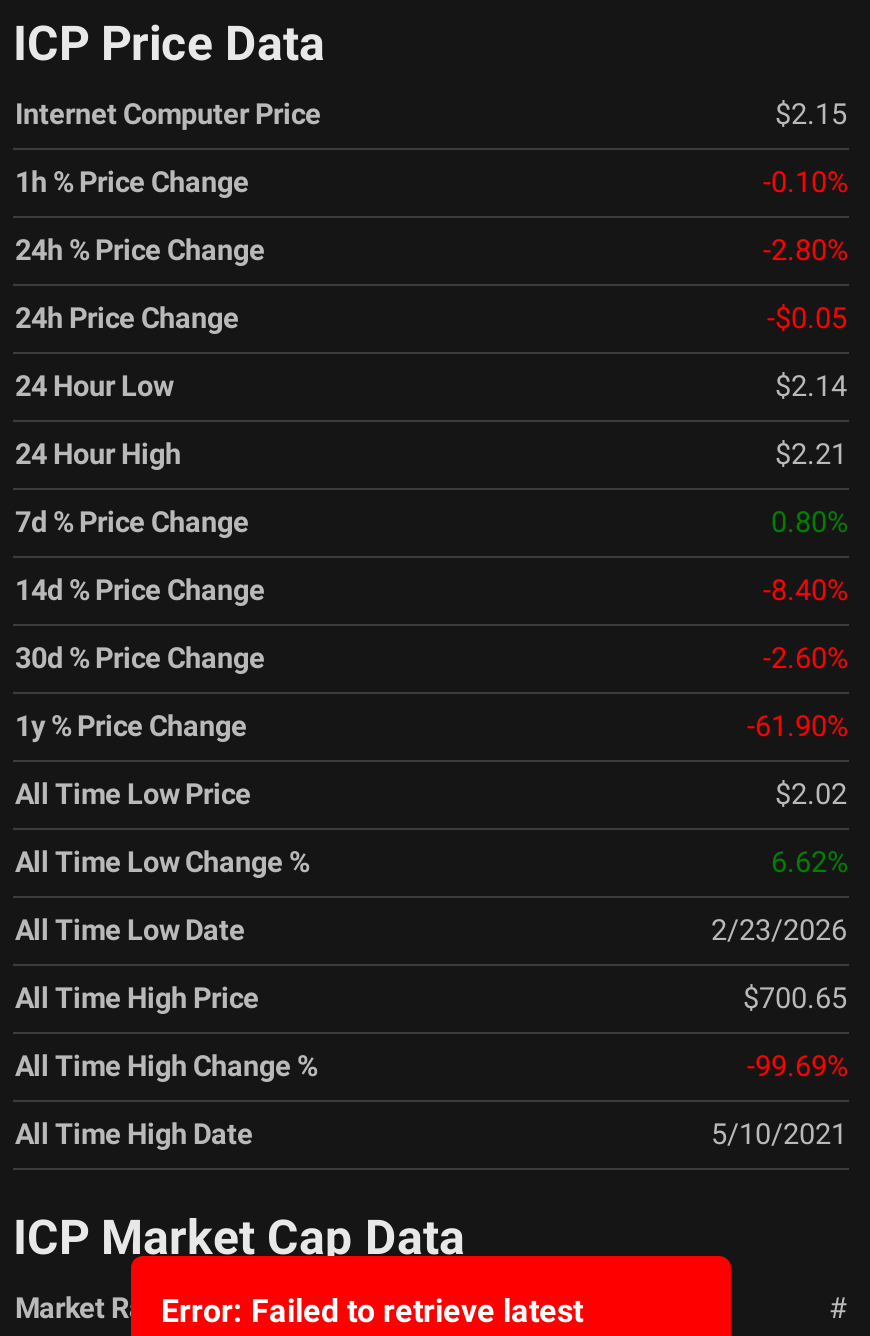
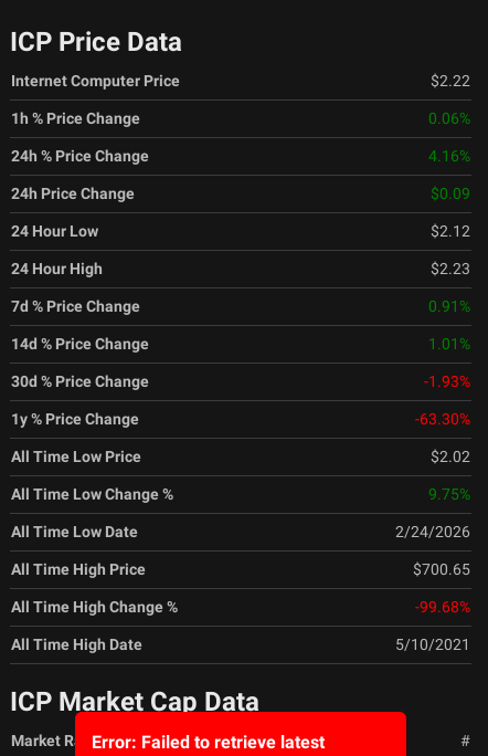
[775,98,847,132] $2.15 -> [431,72,470,90] $2.22
[763,166,847,200] -0.10% -> [428,109,470,128] 0.06%
[763,234,847,268] -2.80% -> [428,147,470,166] 4.16%
[767,302,847,336] -$0.05 -> [431,184,470,203] $0.09
[775,370,847,404] $2.14 -> [431,222,470,241] $2.12
[775,438,847,472] $2.21 -> [431,260,470,278] $2.23
[771,506,847,540] 0.80% -> [428,297,470,316] 0.91%
[763,574,847,608] -8.40% -> [428,335,470,353] 1.01%
[763,642,847,676] -2.60% -> [424,372,470,391] -1.93%
[747,710,847,744] -61.90% -> [415,410,470,429] -63.30%
[771,846,847,880] 6.62% -> [428,485,470,504] 9.75%
[711,914,847,948] 2/23/2026 -> [395,523,470,541] 2/24/2026
[747,1050,847,1084] -99.69% -> [415,598,470,617] -99.68%

